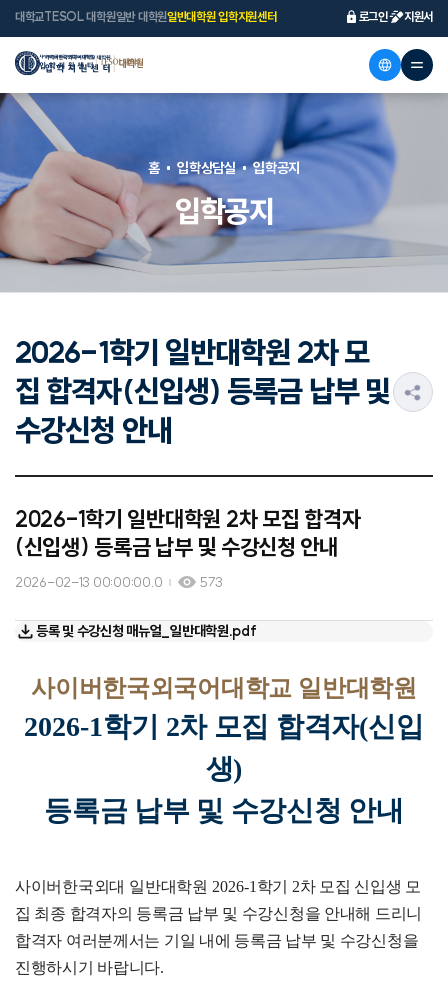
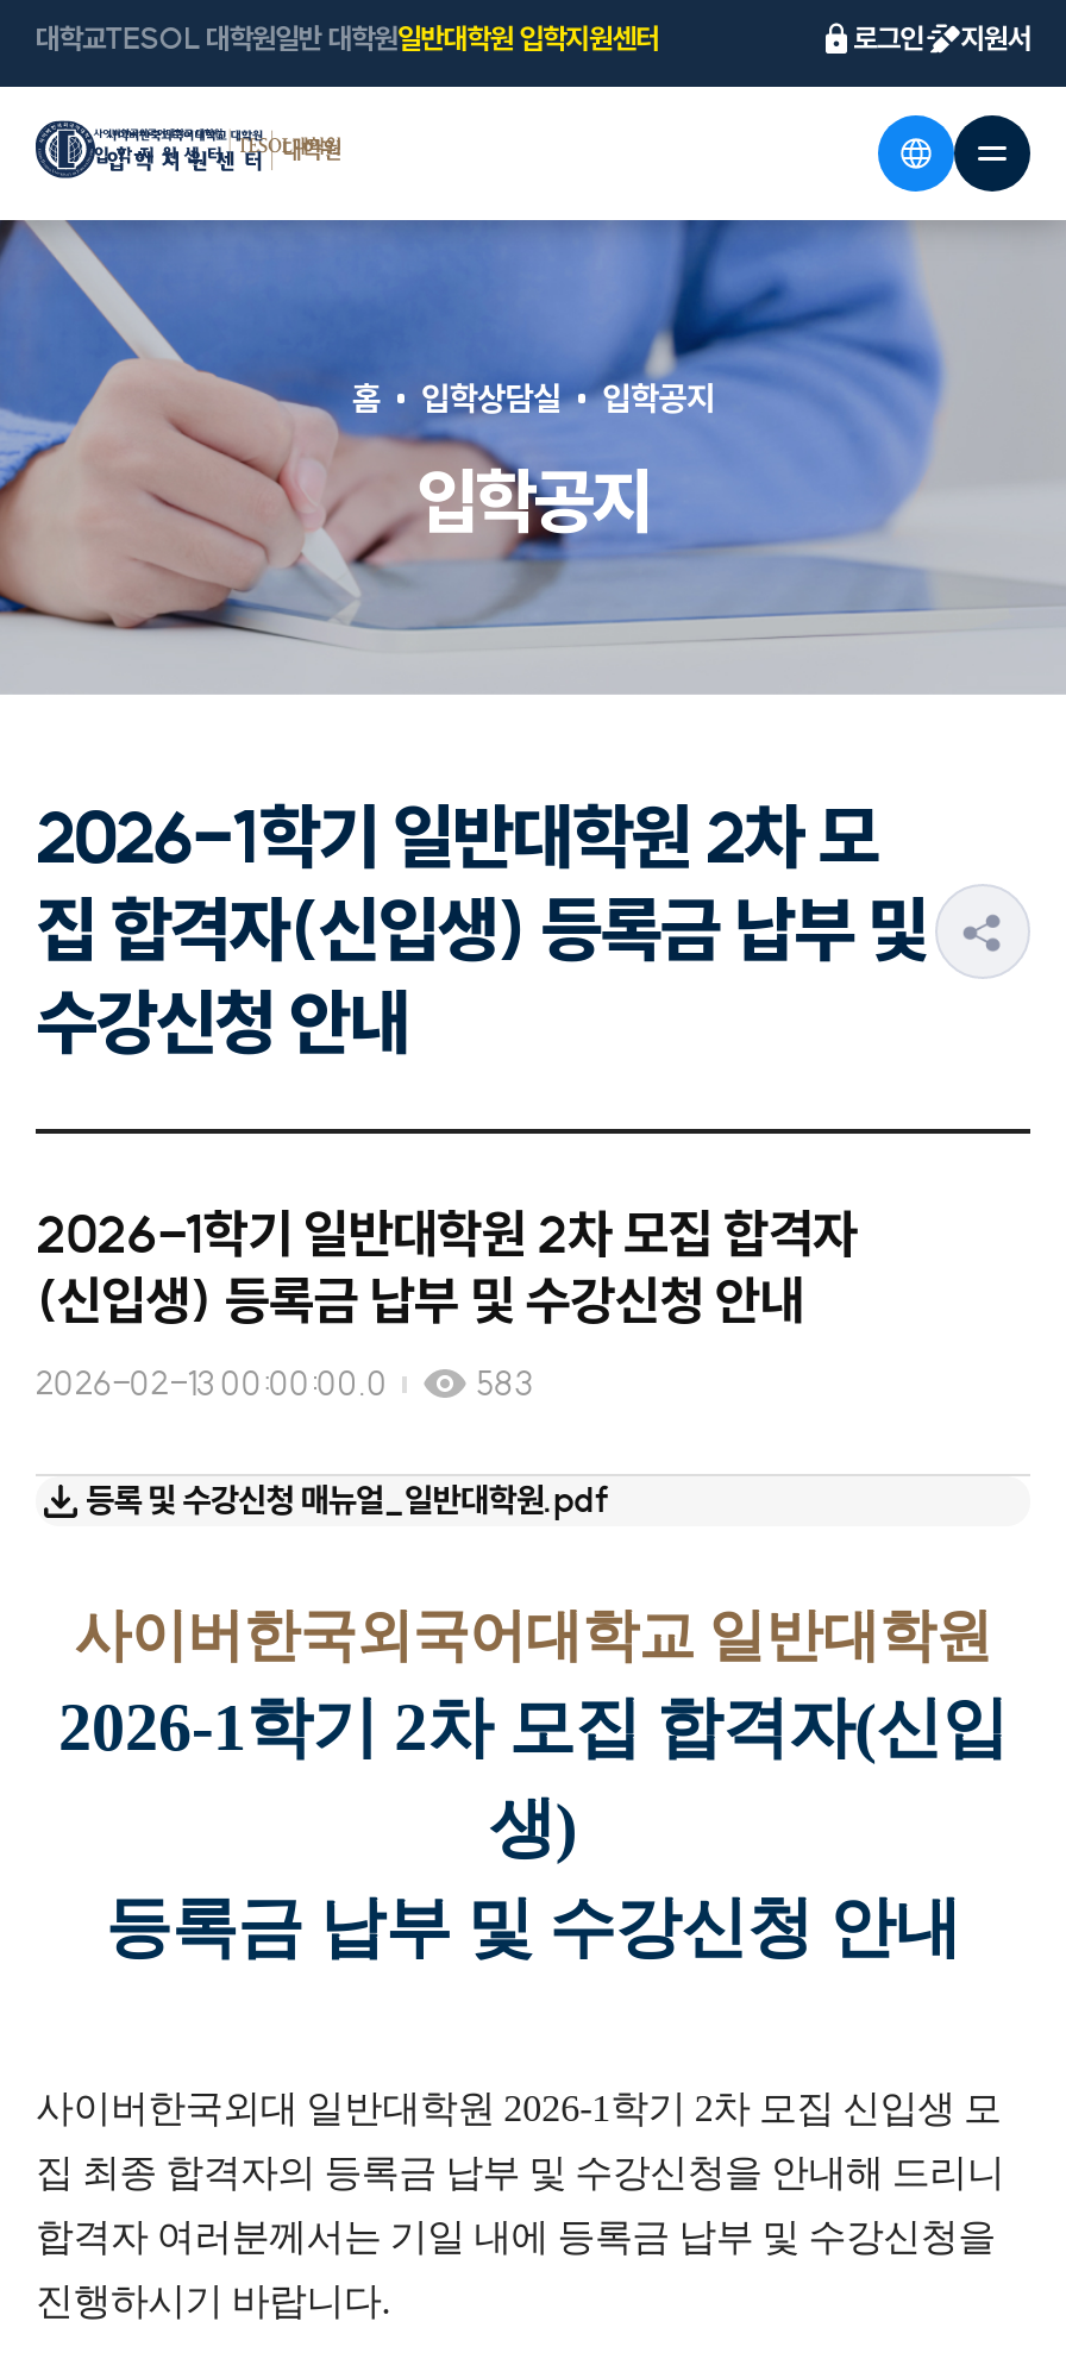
[15,573,223,591] 2026-02-13 00:00:00.0 573 -> [36,1362,533,1405] 2026-02-13 00:00:00.0 583

